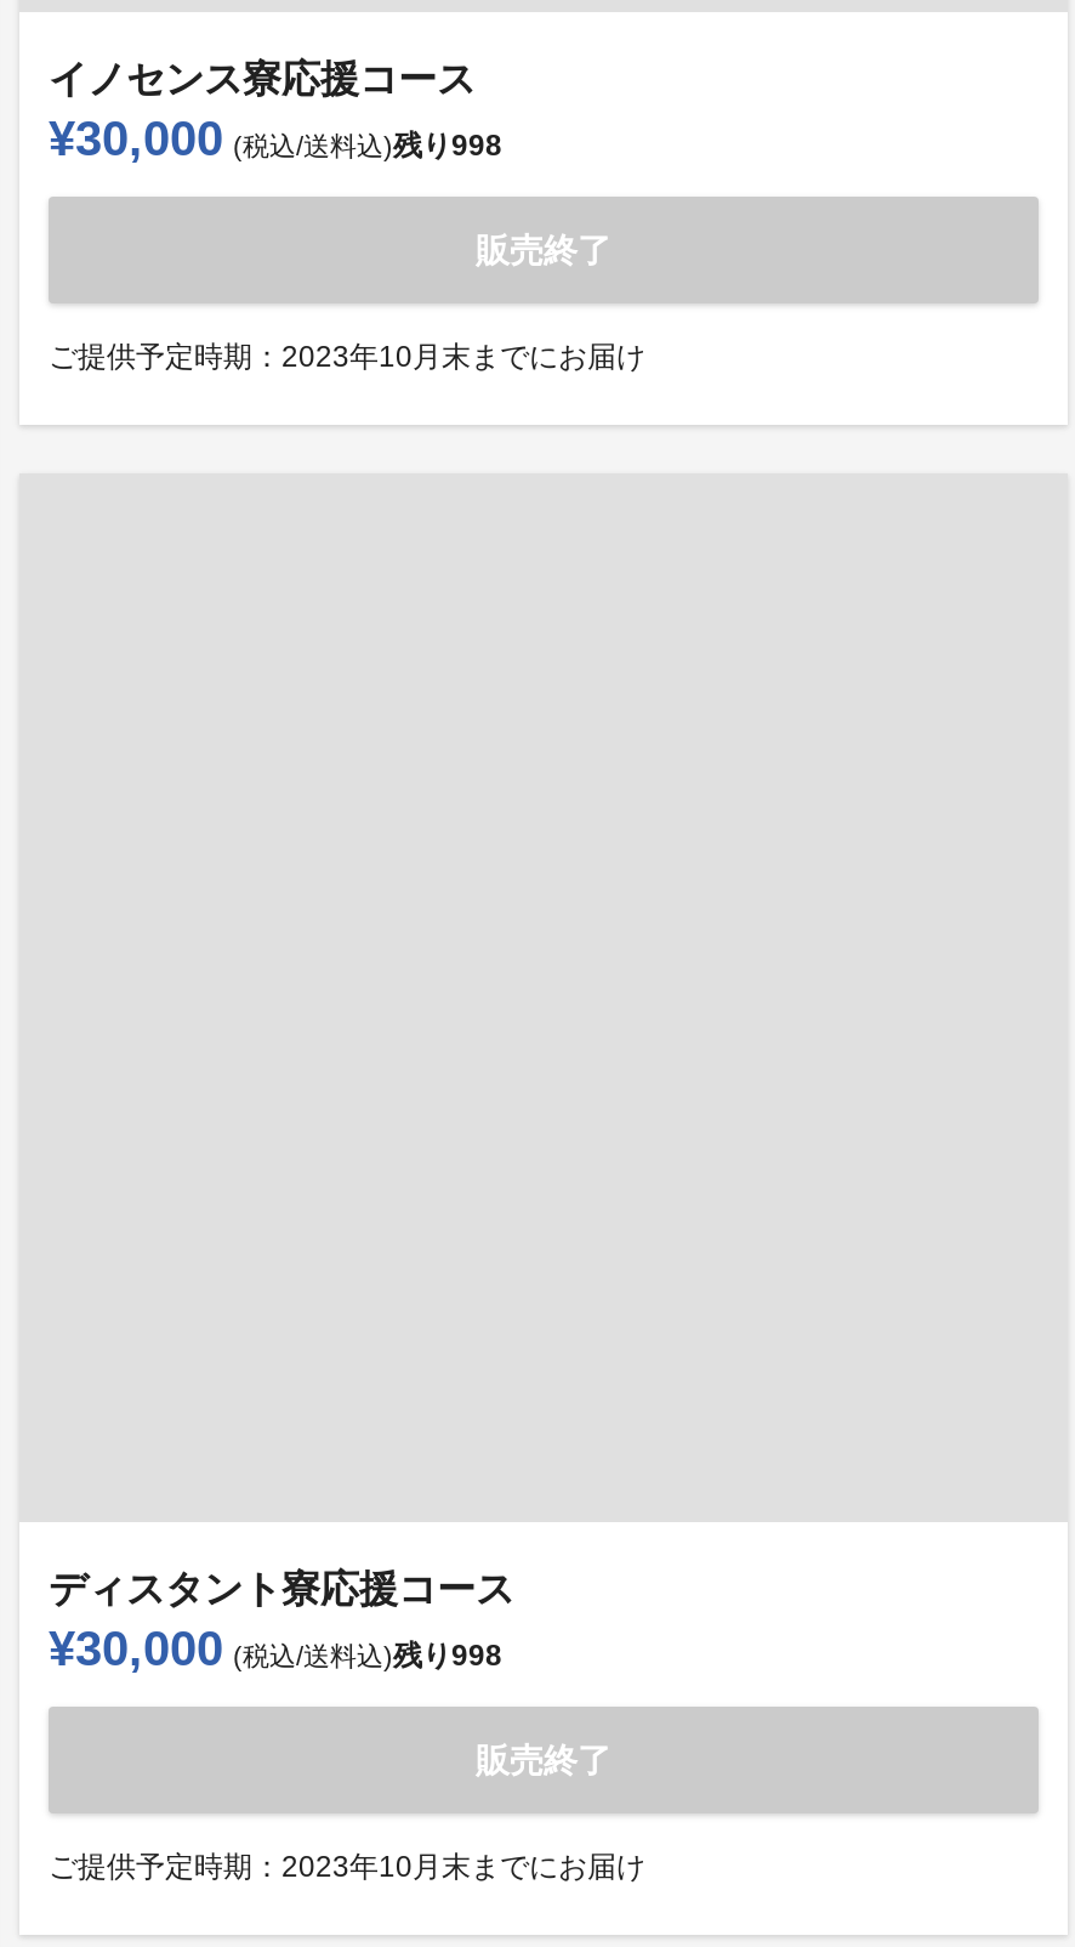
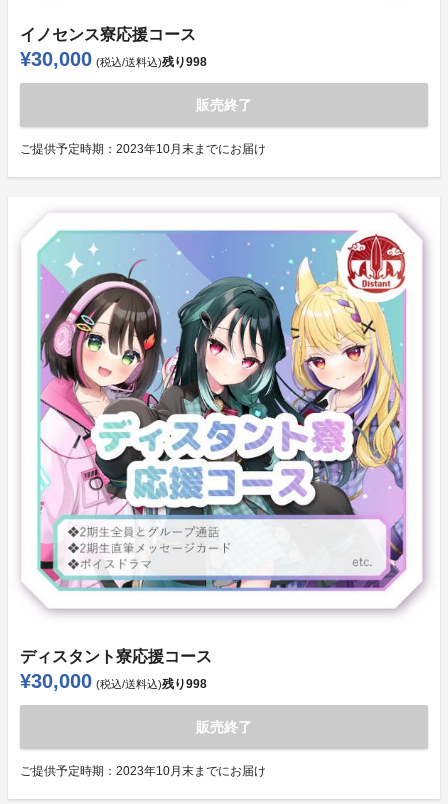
none -> [9,199,439,627] [image]

